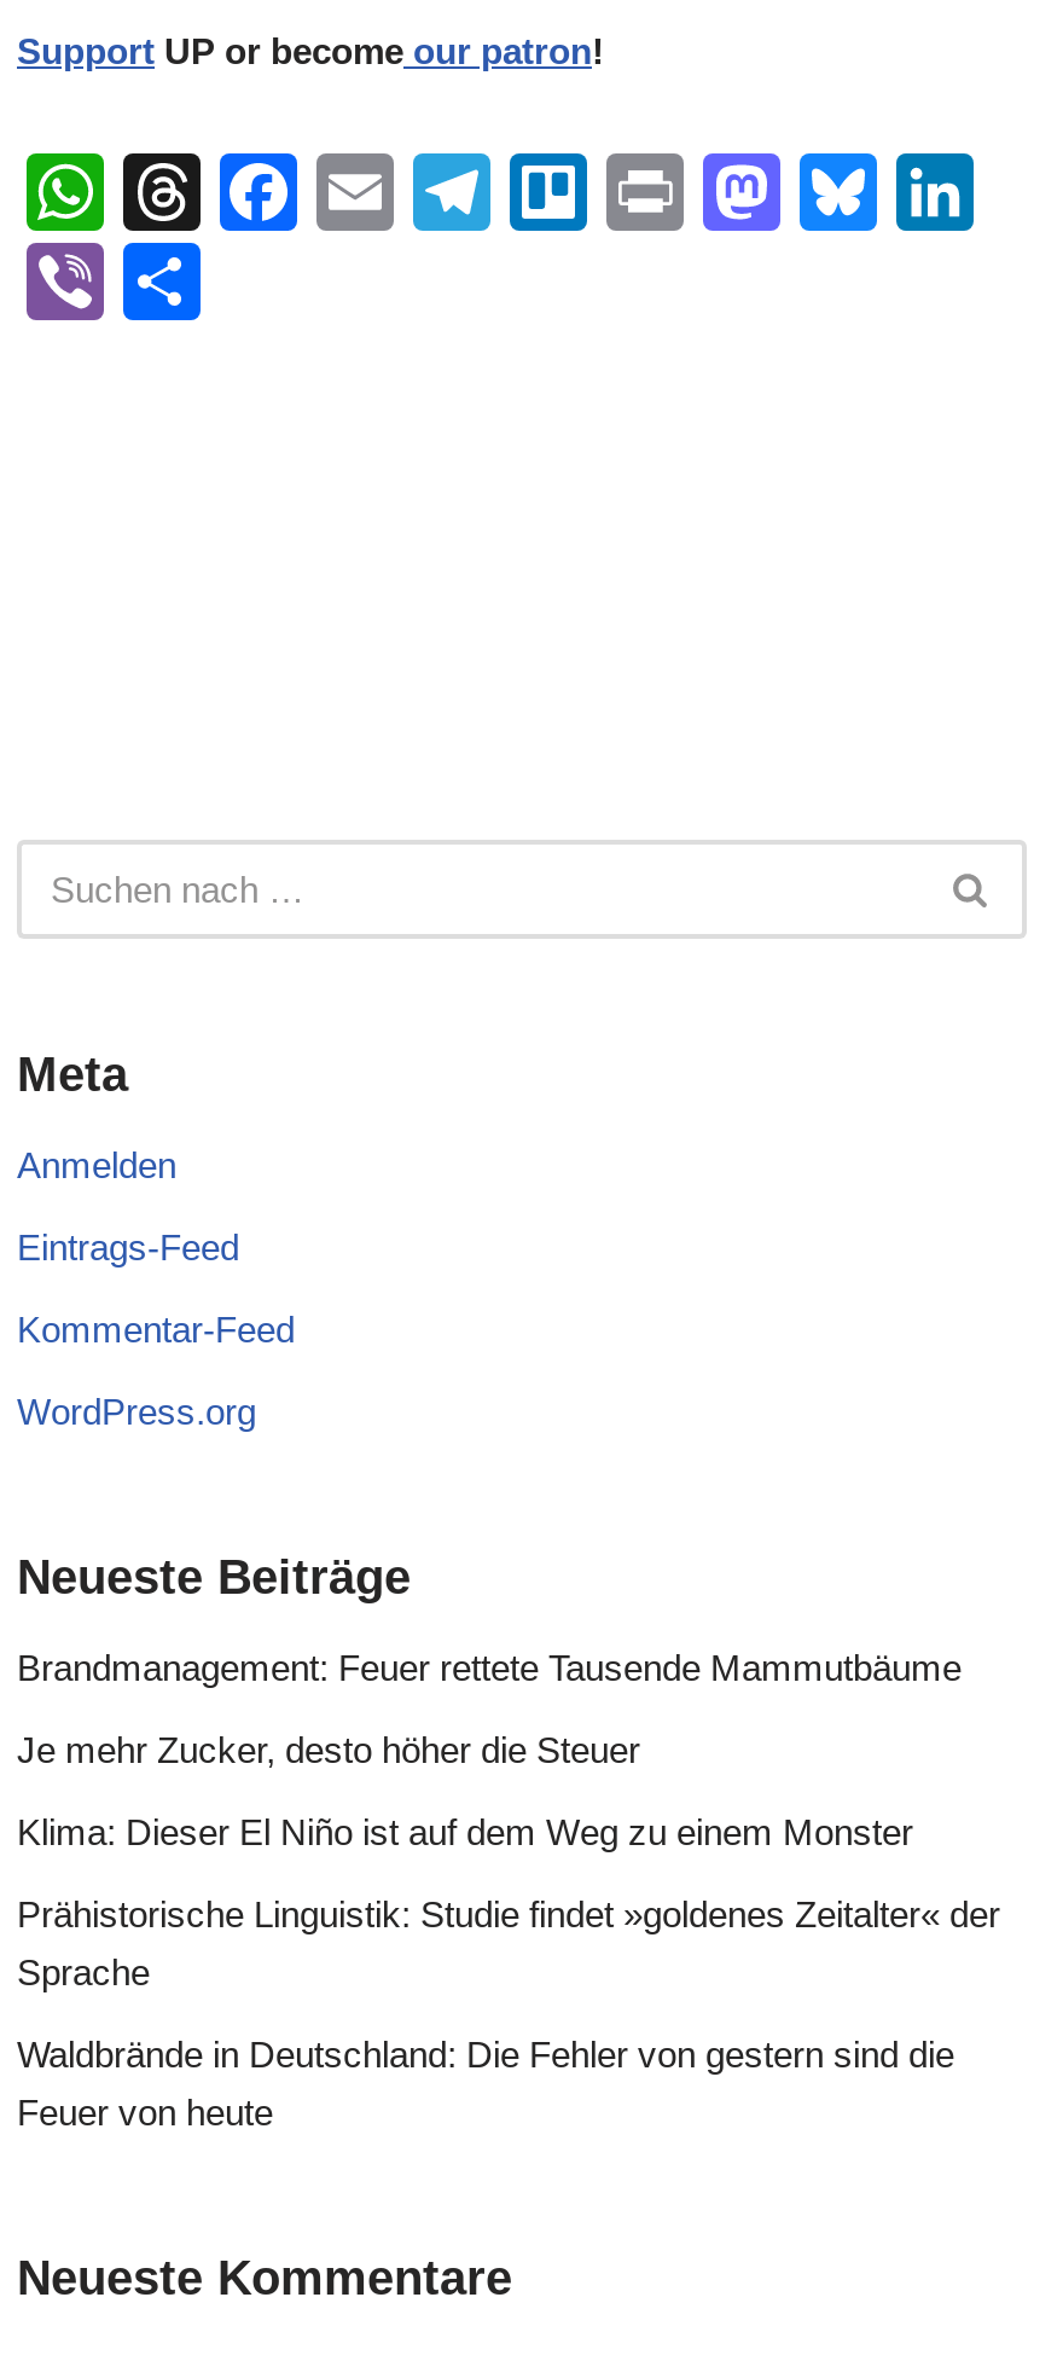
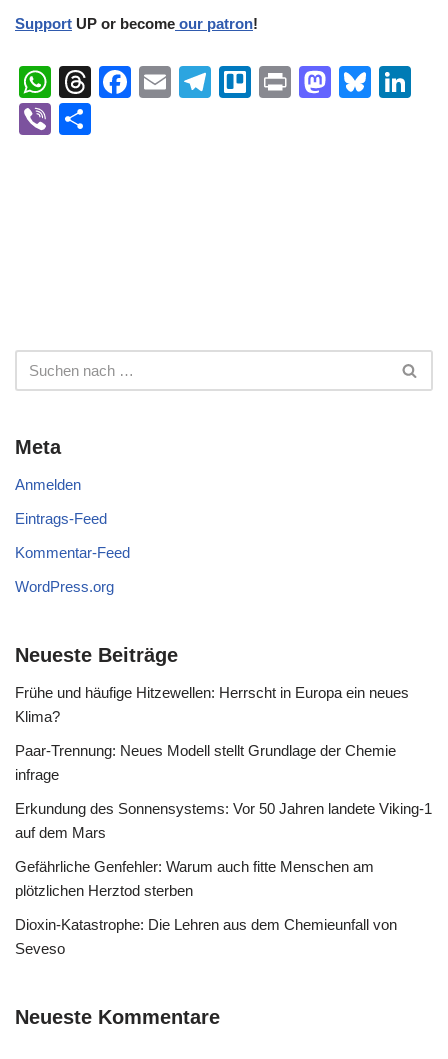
[17,1647,962,1688] Brandmanagement: Feuer rettete Tausende Mammutbäume -> [15,684,409,725] Frühe und häufige Hitzewellen: Herrscht in Europa ein neues | Klima?
[17,1729,640,1770] Je mehr Zucker, desto höher die Steuer -> [15,742,396,783] Paar-Trennung: Neues Modell stellt Grundlage der Chemie | infrage
[17,1811,913,1852] Klima: Dieser El Niño ist auf dem Weg zu einem Monster -> [15,800,432,841] Erkundung des Sonnensystems: Vor 50 Jahren landete Viking-1 | auf dem Mars
[17,1893,1000,1992] Prähistorische Linguistik: Studie findet »goldenes Zeitalter« der | Sprache -> [15,858,374,899] Gefährliche Genfehler: Warum auch fitte Menschen am | plötzlichen Herztod sterben
[17,2034,954,2133] Waldbrände in Deutschland: Die Fehler von gestern sind die | Feuer von heute -> [15,916,397,957] Dioxin-Katastrophe: Die Lehren aus dem Chemieunfall von | Seveso

